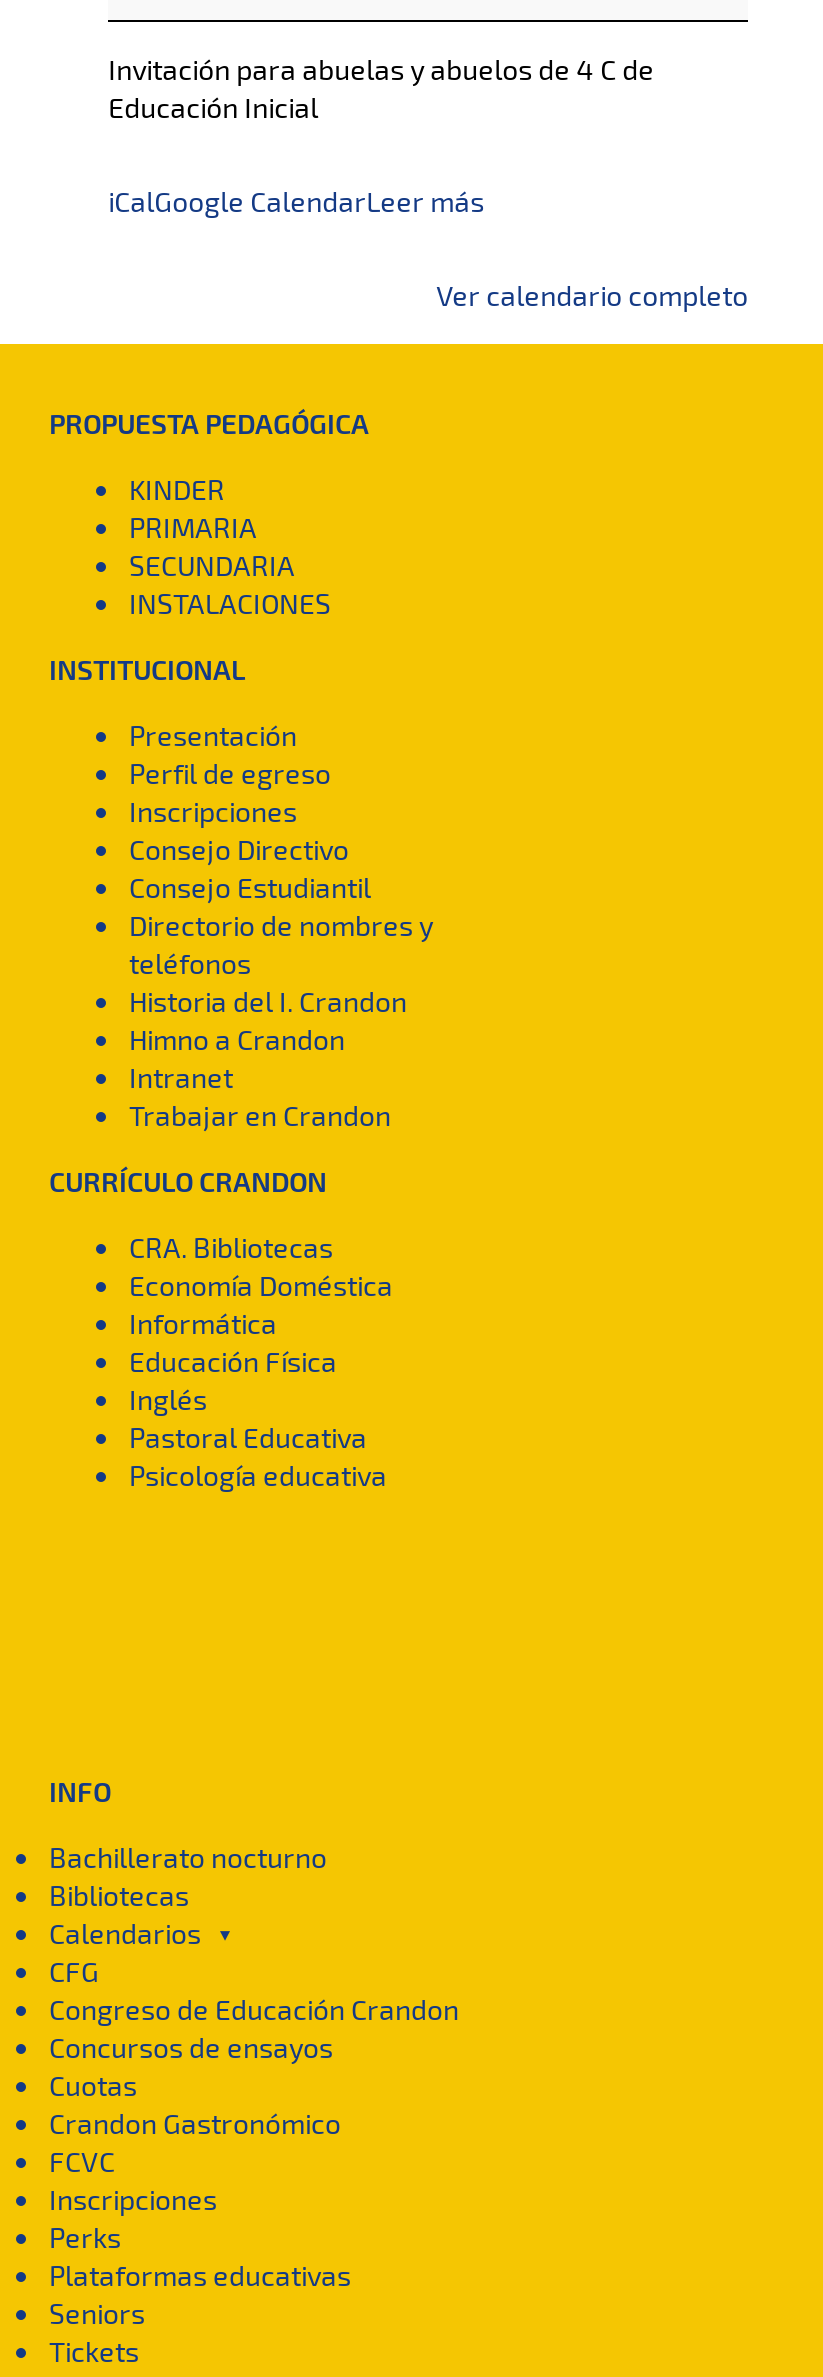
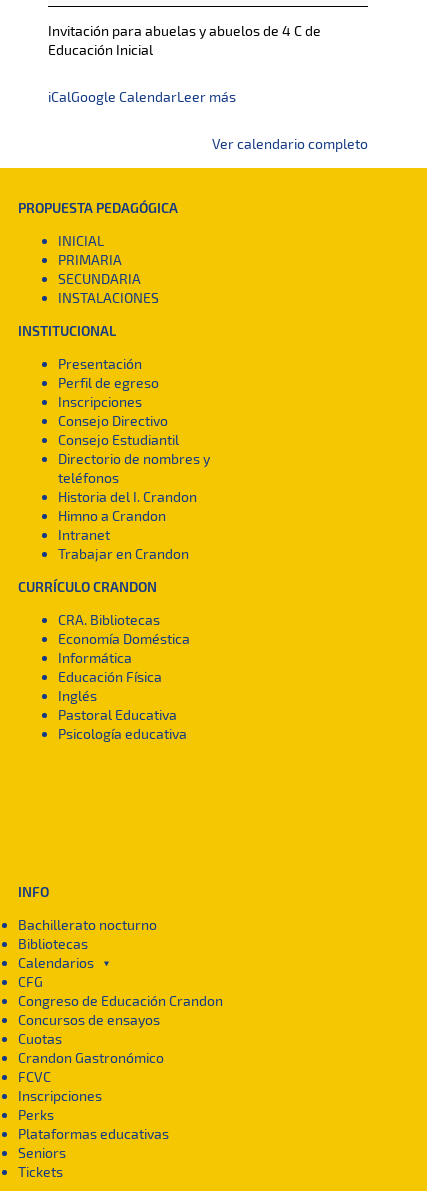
[129,472,225,506] KINDER -> [58,232,104,249] INICIAL

